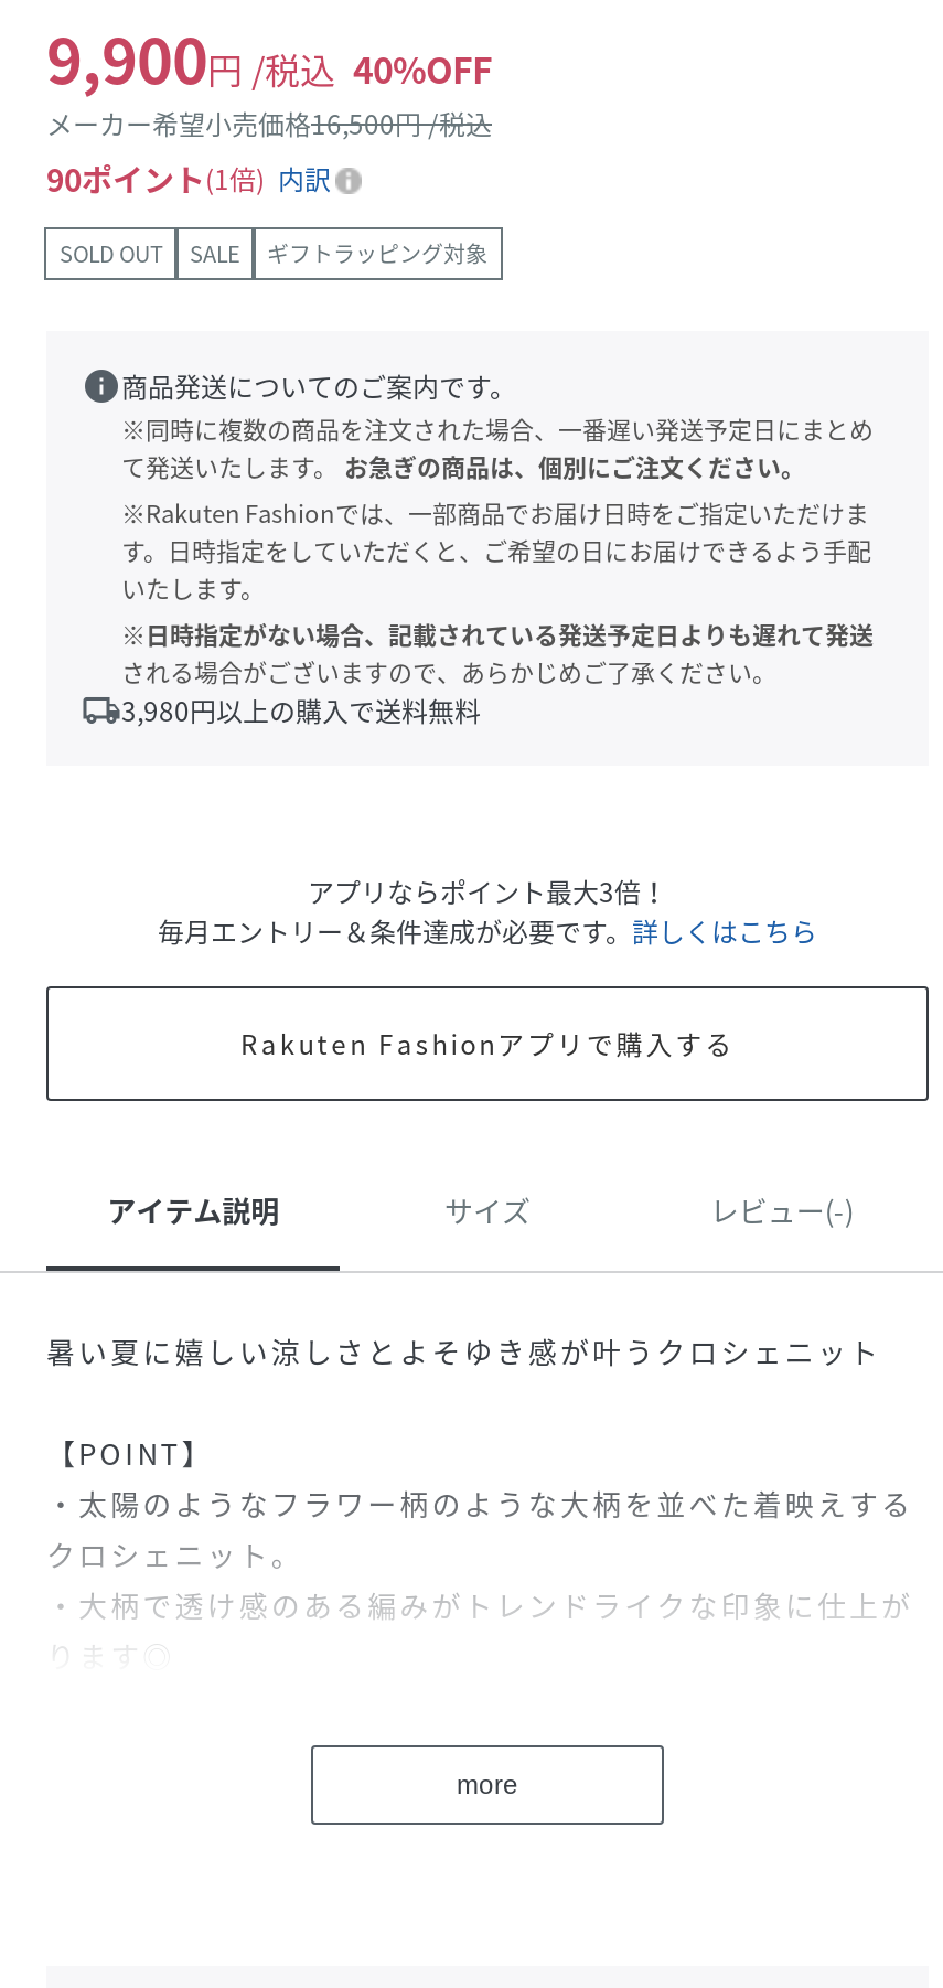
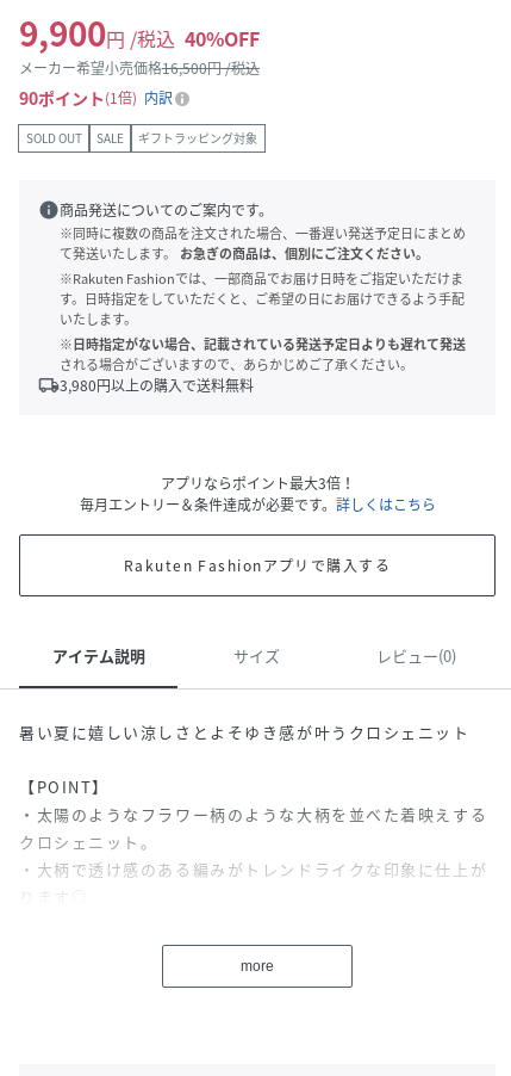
[710,1189,853,1231] レビュー(-) -> [376,644,456,667] レビュー(0)

